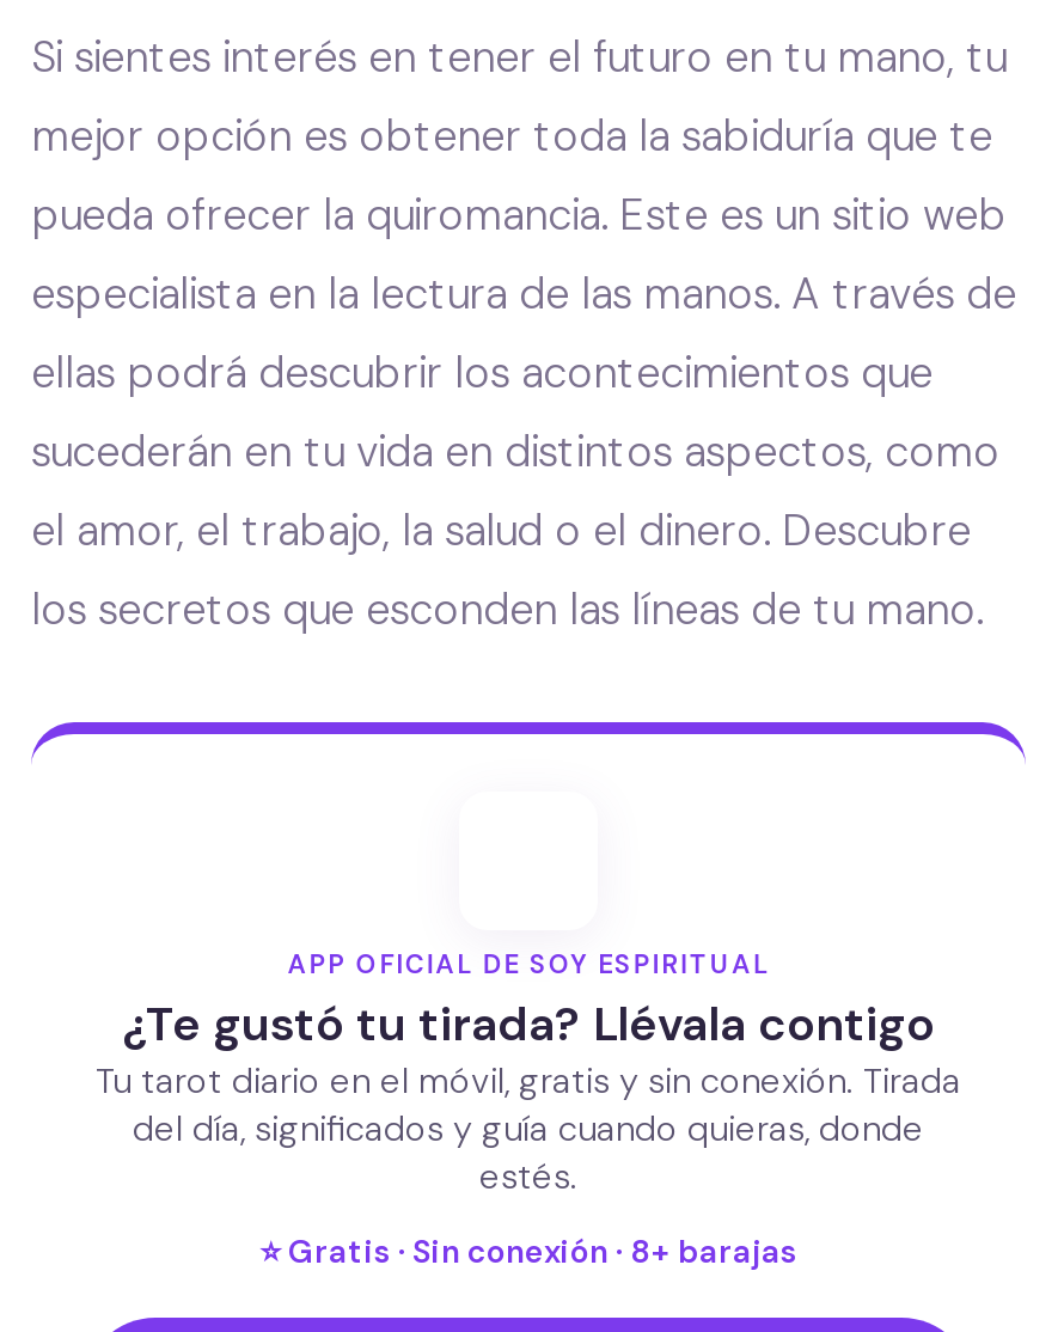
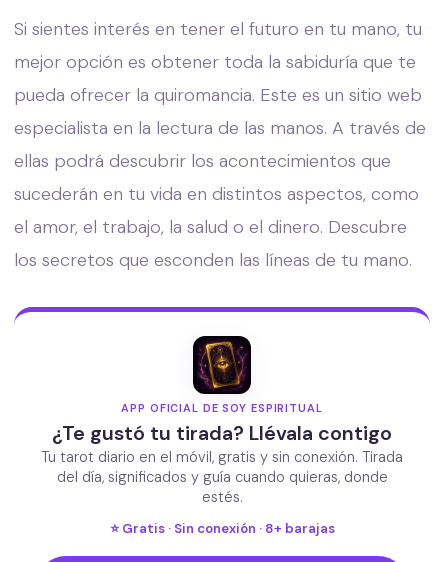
none -> [192,335,252,395] [image]

